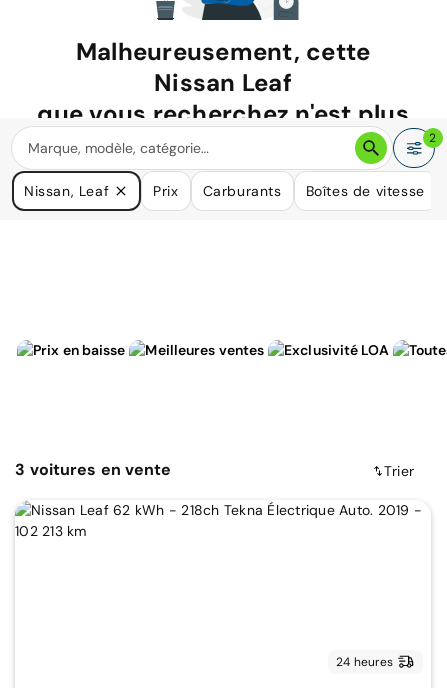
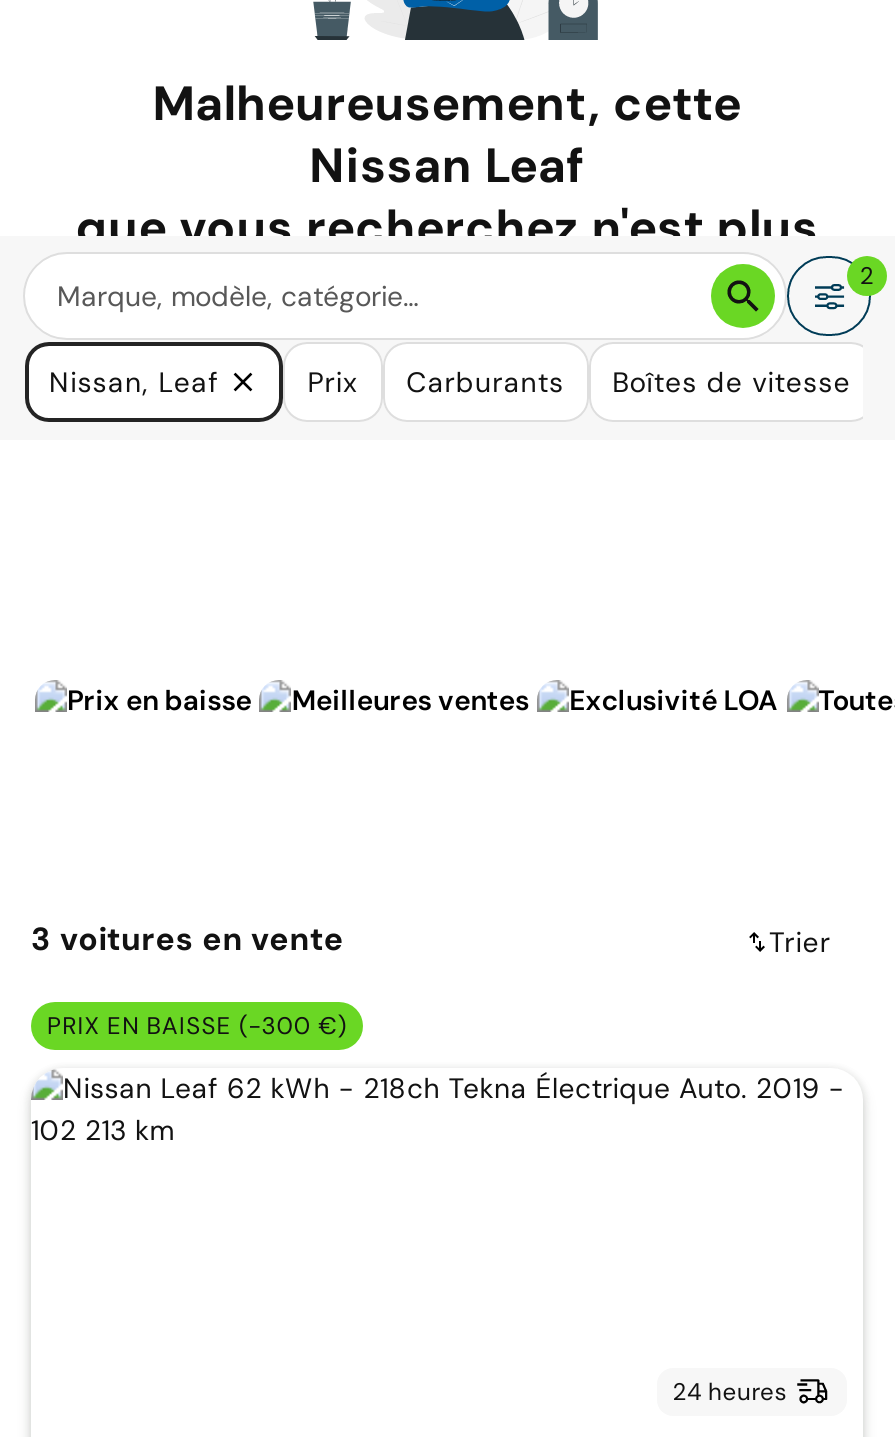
none -> [47,1010,347,1042] PRIX EN BAISSE (-300 €)

